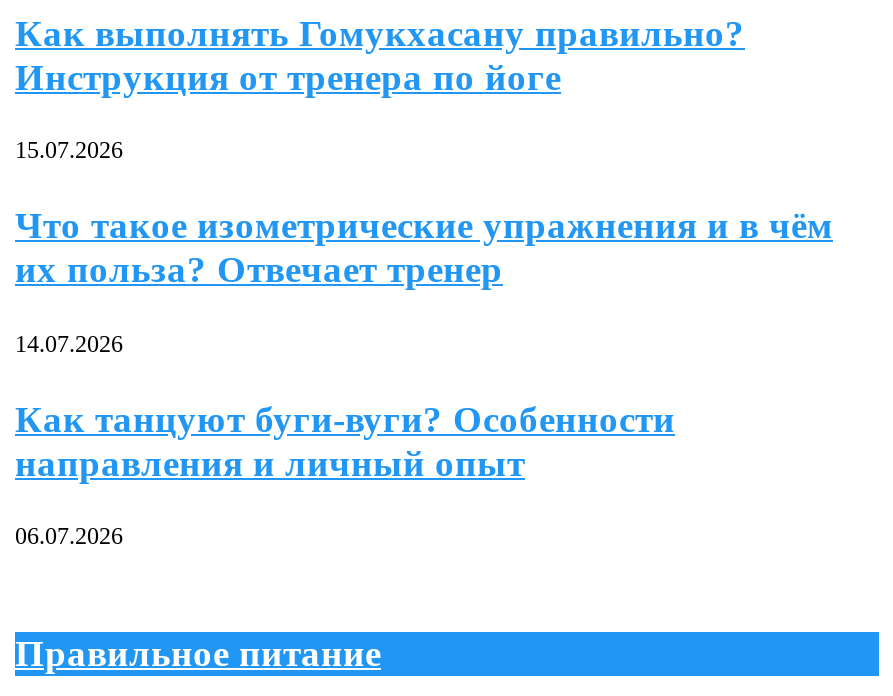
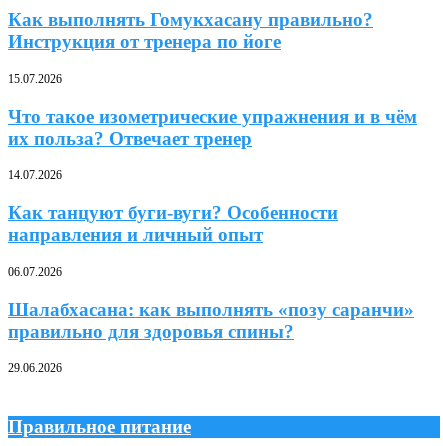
none -> [8,298,414,375] Шалабхасана: как выполнять «позу саранчи» | правильно для здоровья спины? | 29.06.2026

